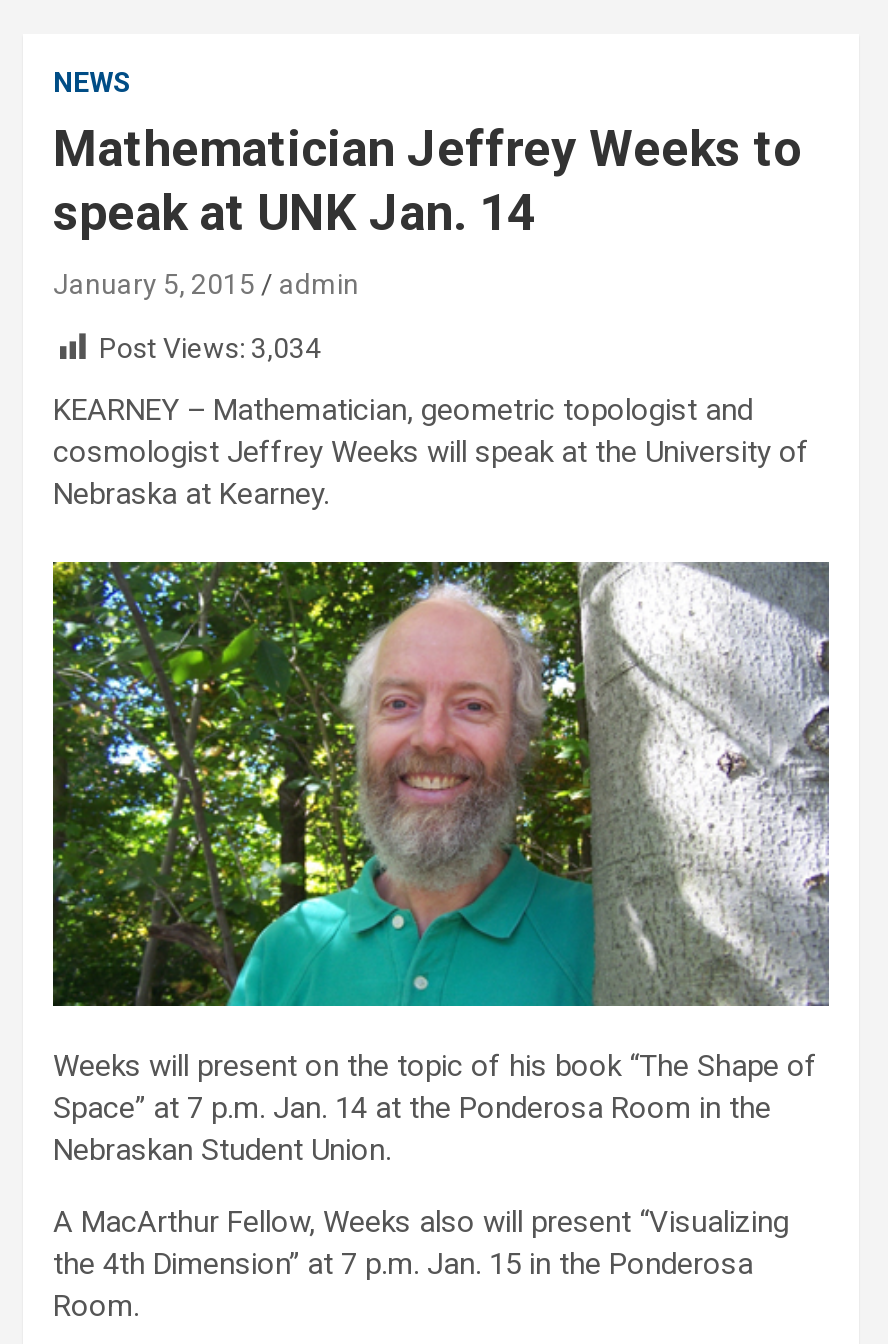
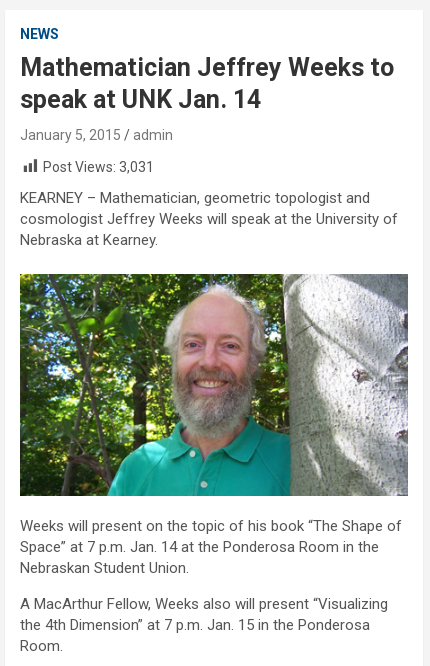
[99,332,321,364] Post Views: 3,034 -> [43,159,154,175] Post Views: 3,031

